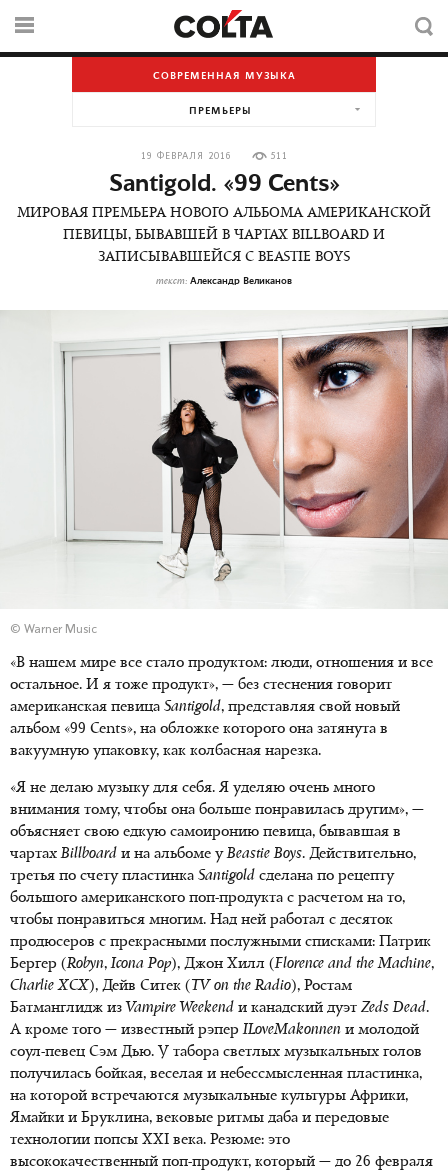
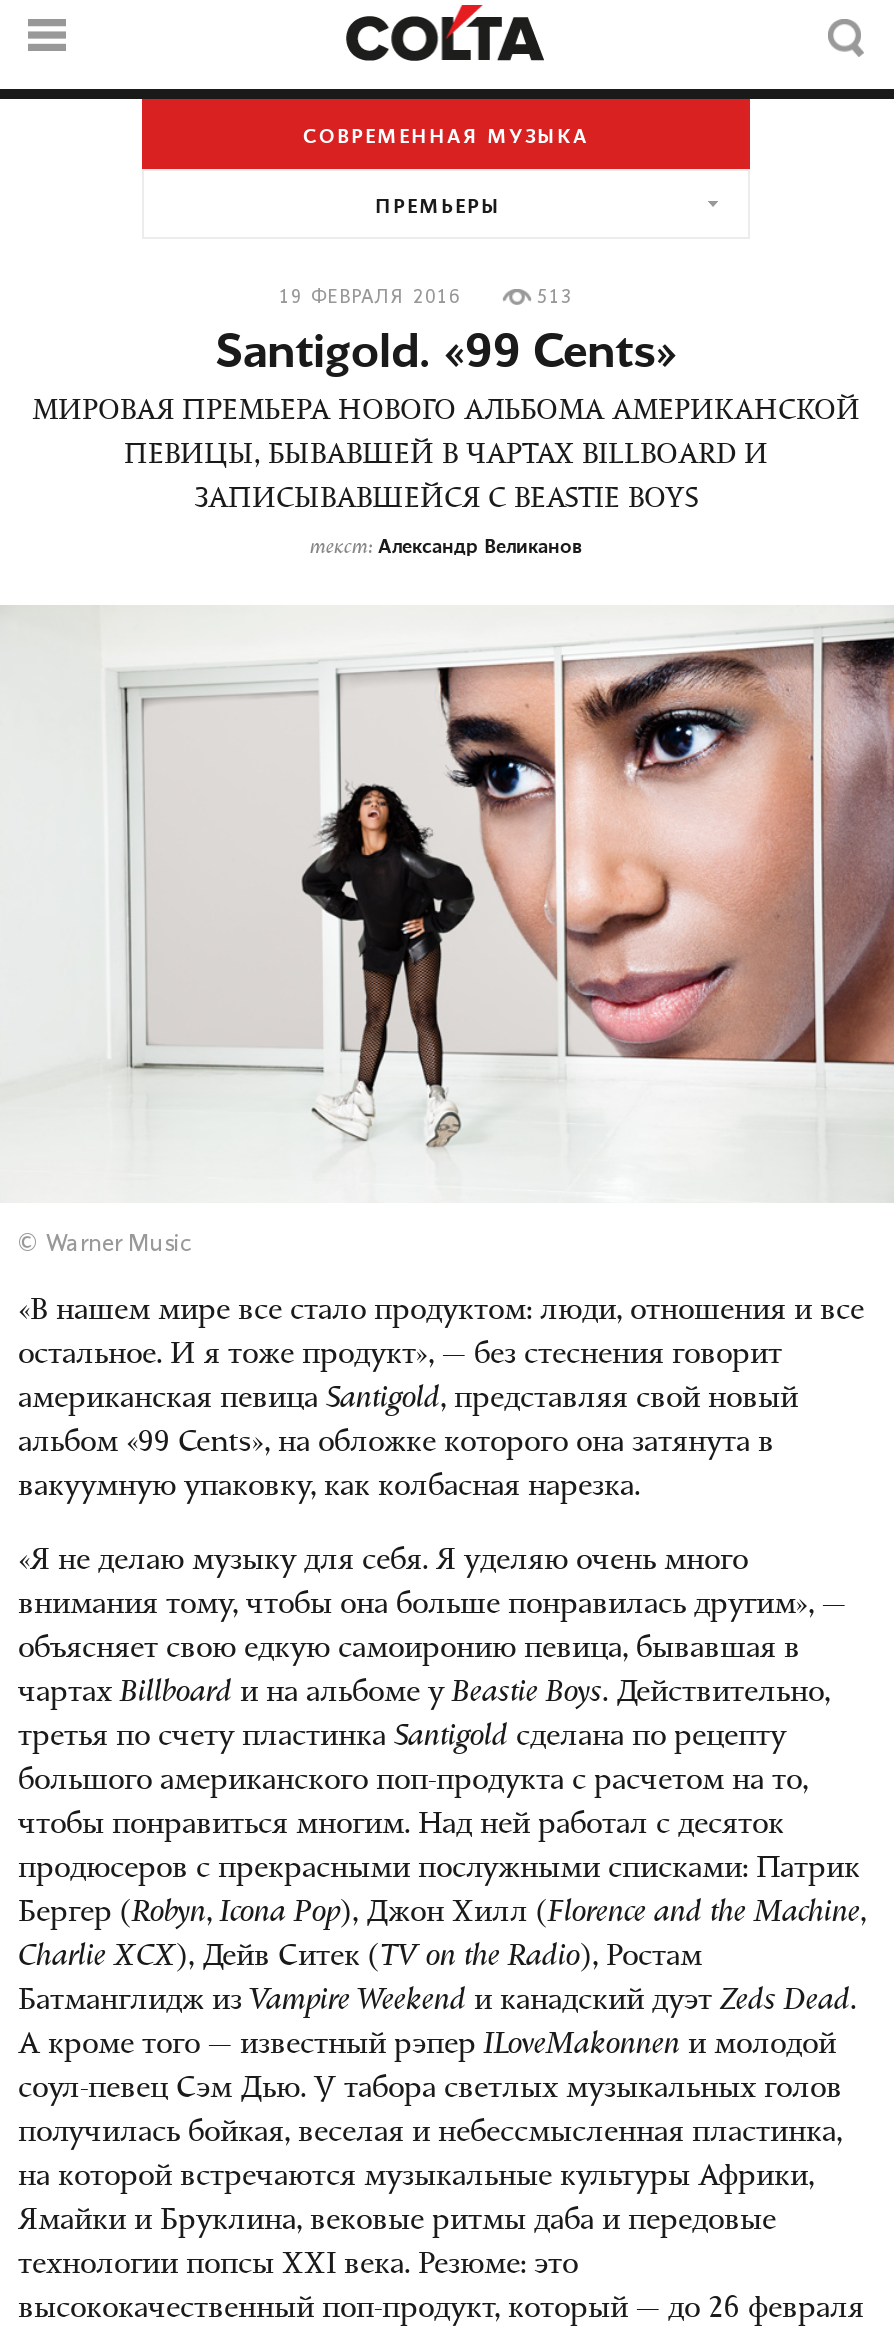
[269,151,287,162] 511 -> [537,287,573,309] 513

